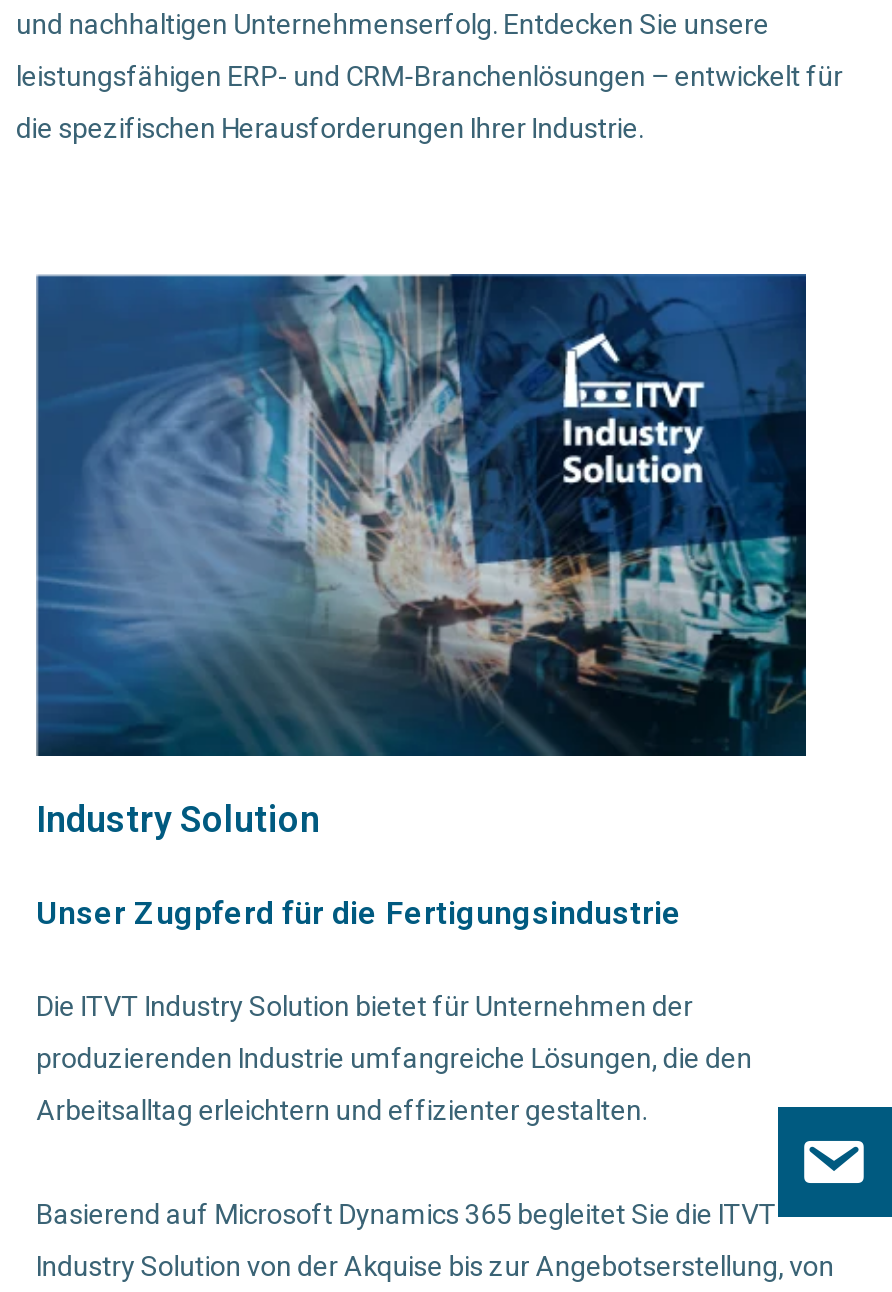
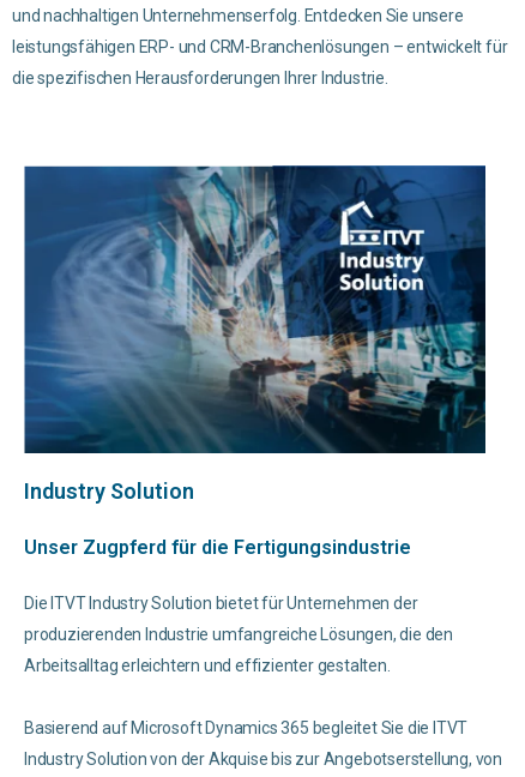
[776,1105,886,1219] [image] -> none

